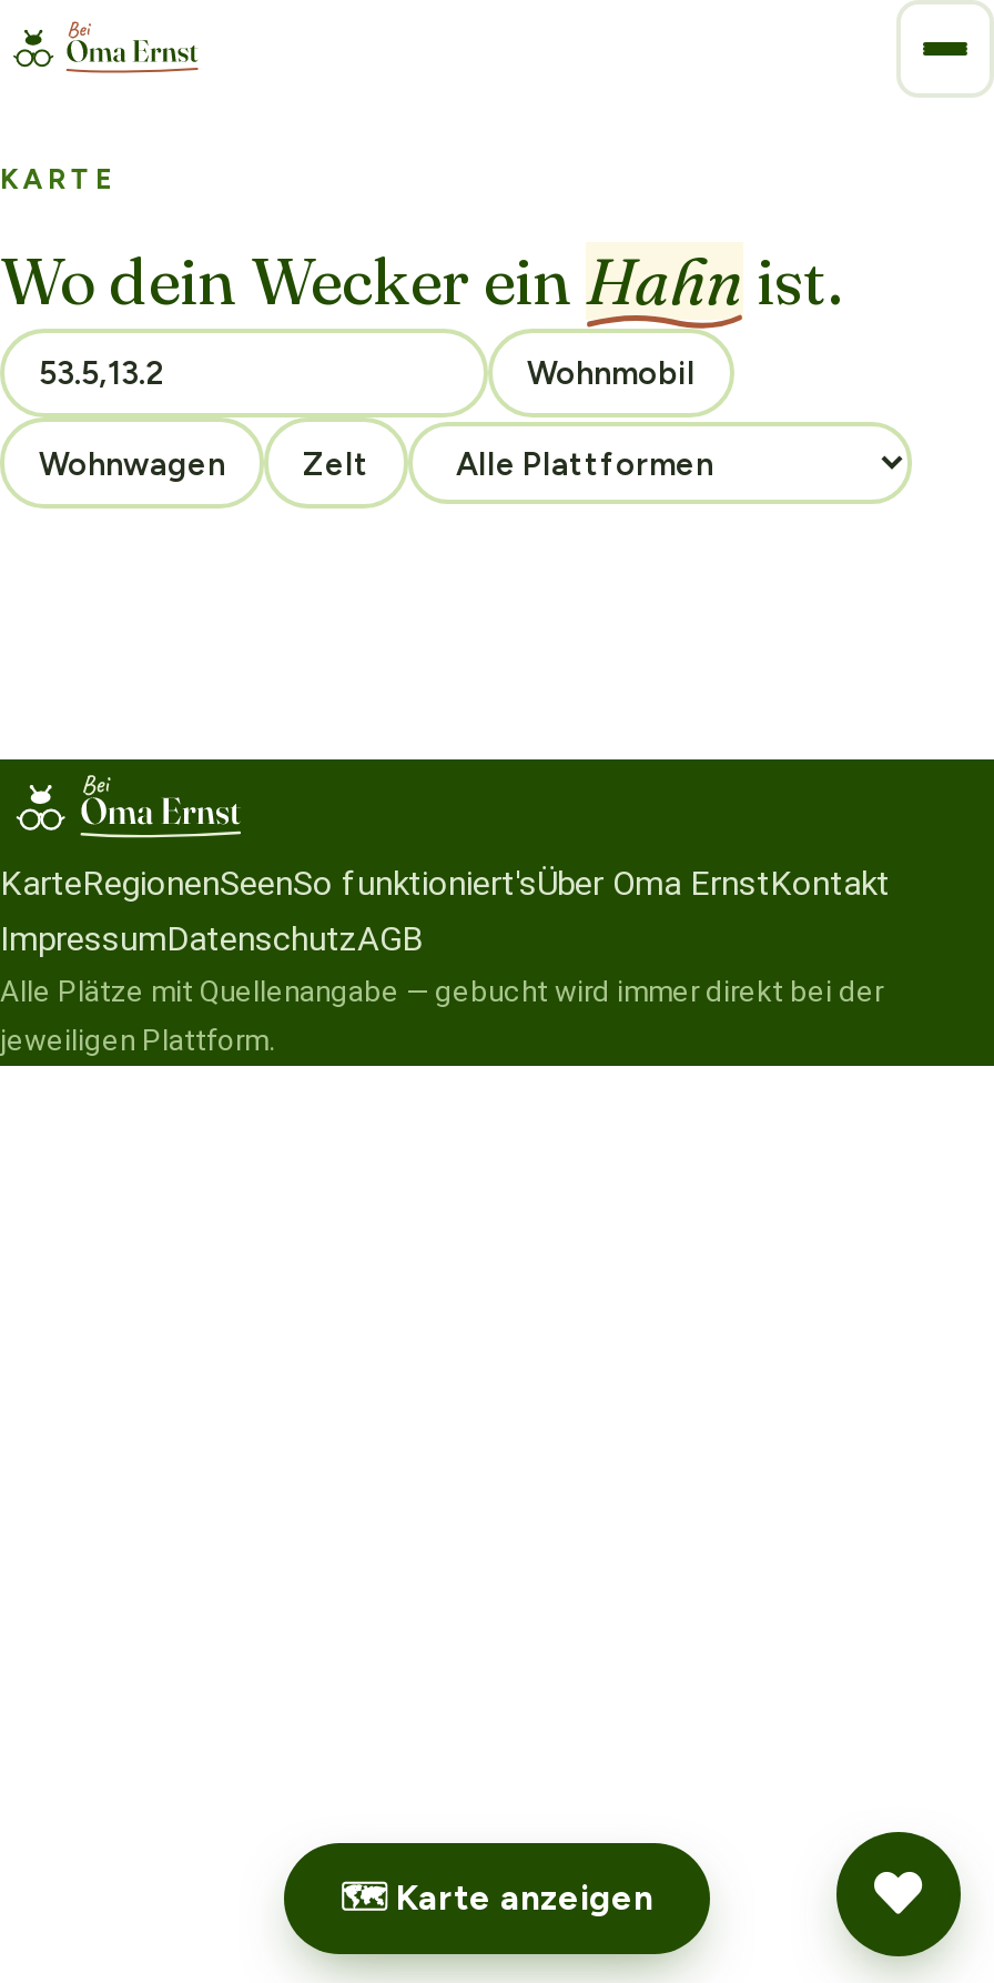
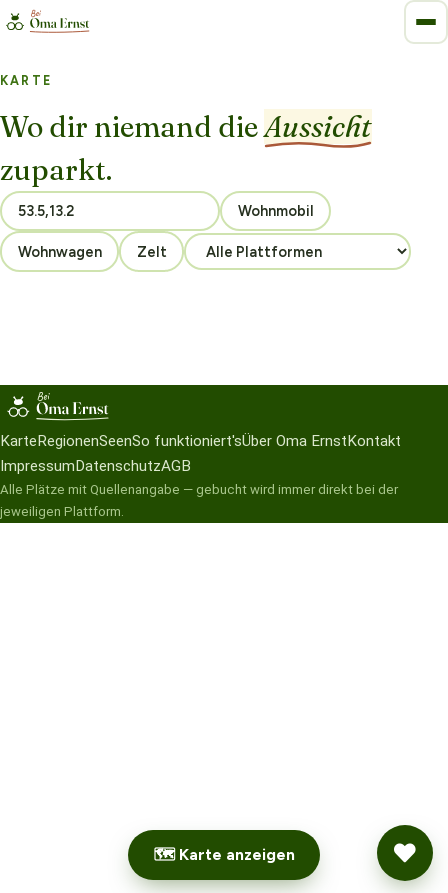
[0,242,841,320] Wo dein Wecker ein Hahn ist. -> [0,109,372,187] Wo dir niemand die Aussicht | zuparkt.
moved [39,354,696,483] -> [17,202,313,261]: Wohnmobil | Wohnwagen | Zelt
moved [0,865,890,1058] -> [0,432,401,519]: KarteRegionenSeenSo funktioniert'sÜber Oma ErnstKontakt | ImpressumDatenschutzAGB | Alle Plätze mit Quellenangabe — gebucht wird immer direkt bei der | jeweiligen Plattform.

